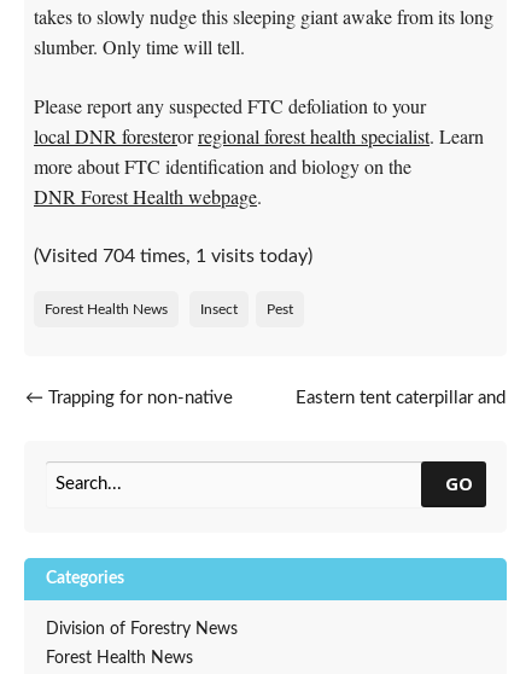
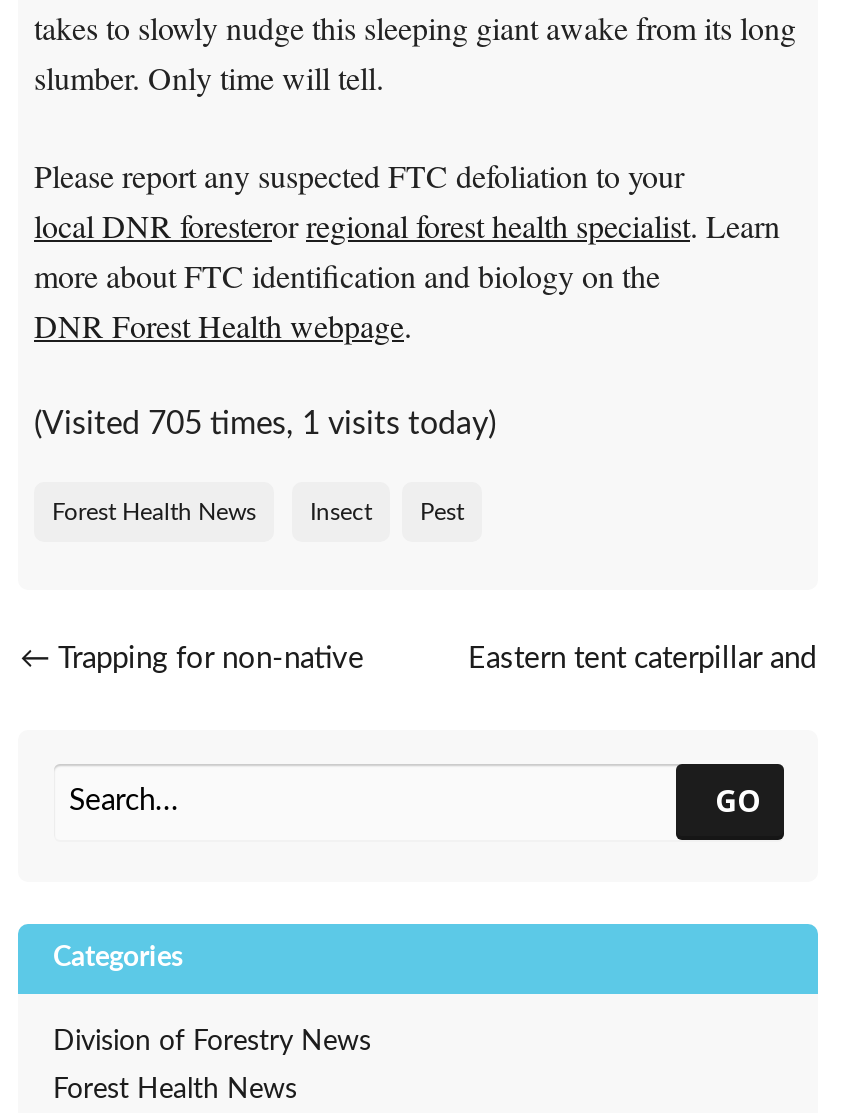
[34,247,312,266] (Visited 704 times, 1 visits today) -> [34,408,496,440] (Visited 705 times, 1 visits today)

